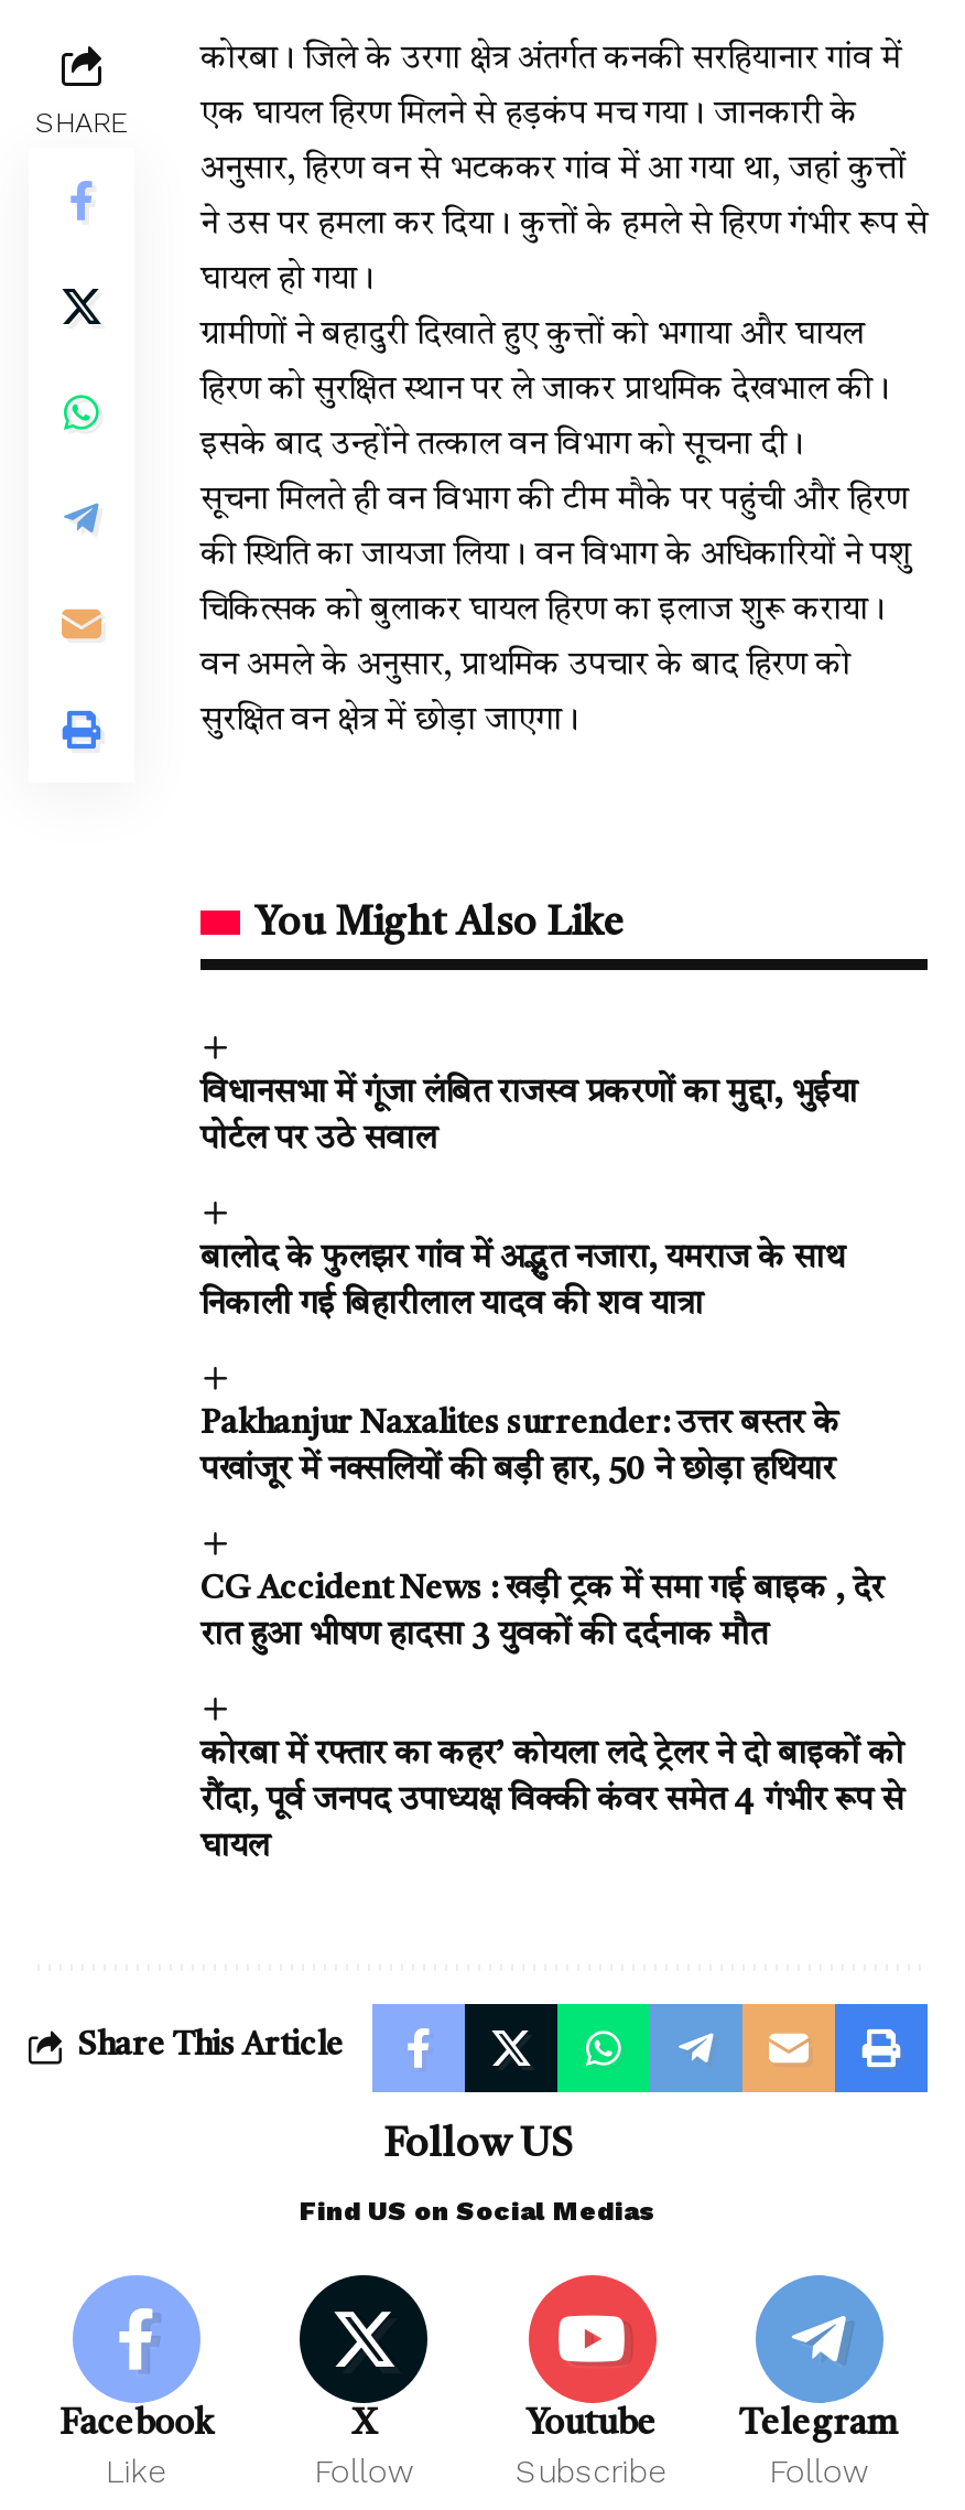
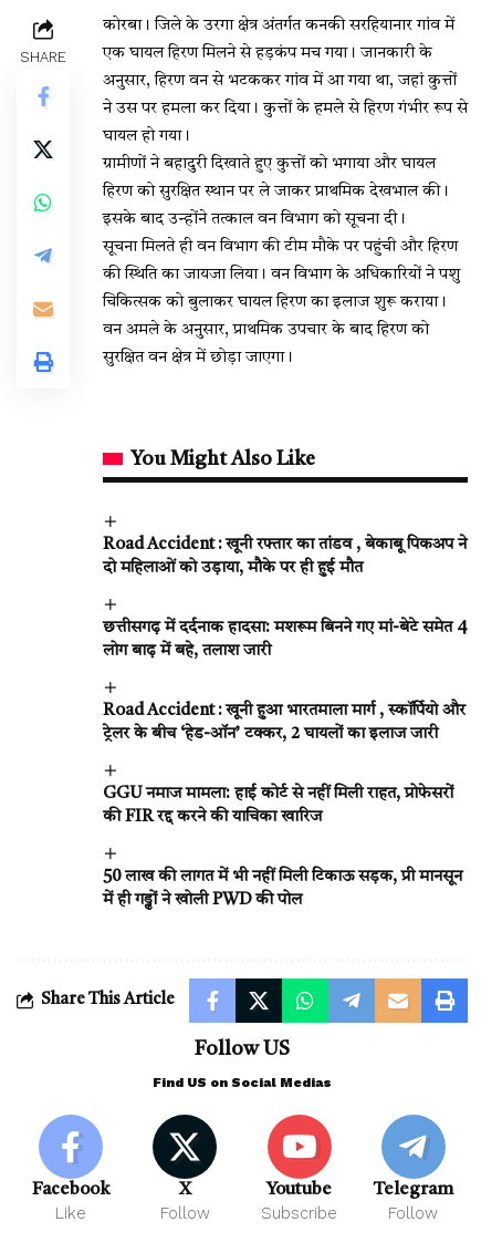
[200,1077,857,1157] विधानसभा में गूंजा लंबित राजस्व प्रकरणों का मुद्दा, भुईया | पोर्टल पर उठे सवाल -> [103,536,467,576] Road Accident : खूनी रफ्तार का तांडव , बेकाबू पिकअप ने | दो महिलाओं को उड़ाया, मौके पर ही हुई मौत
[200,1243,844,1322] बालोद के फुलझर गांव में अद्भुत नजारा, यमराज के साथ | निकाली गई बिहारीलाल यादव की शव यात्रा -> [103,619,468,659] छत्तीसगढ़ में दर्दनाक हादसा: मशरूम बिनने गए मां-बेटे समेत 4 | लोग बाढ़ में बहे, तलाश जारी
[200,1408,839,1487] Pakhanjur Naxalites surrender: उत्तर बस्तर के | पखांजूर में नक्सलियों की बड़ी हार, 50 ने छोड़ा हथियार -> [103,702,466,742] Road Accident : खूनी हुआ भारतमाला मार्ग , स्कॉर्पियो और | ट्रेलर के बीच ‘हेड-ऑन’ टक्कर, 2 घायलों का इलाज जारी
[200,1573,883,1653] CG Accident News : खड़ी ट्रक में समा गई बाइक , देर | रात हुआ भीषण हादसा 3 युवकों की दर्दनाक मौत -> [103,785,453,825] GGU नमाज मामला: हाई कोर्ट से नहीं मिली राहत, प्रोफेसरों | की FIR रद्द करने की याचिका खारिज
[200,1739,903,1864] कोरबा में रफ्तार का कहर’ कोयला लदे ट्रेलर ने दो बाइकों को | रौंदा, पूर्व जनपद उपाध्यक्ष विक्की कंवर समेत 4 गंभीर रूप से | घायल -> [103,868,462,908] 50 लाख की लागत में भी नहीं मिली टिकाऊ सड़क, प्री मानसून | में ही गड्ढों ने खोली PWD की पोल

